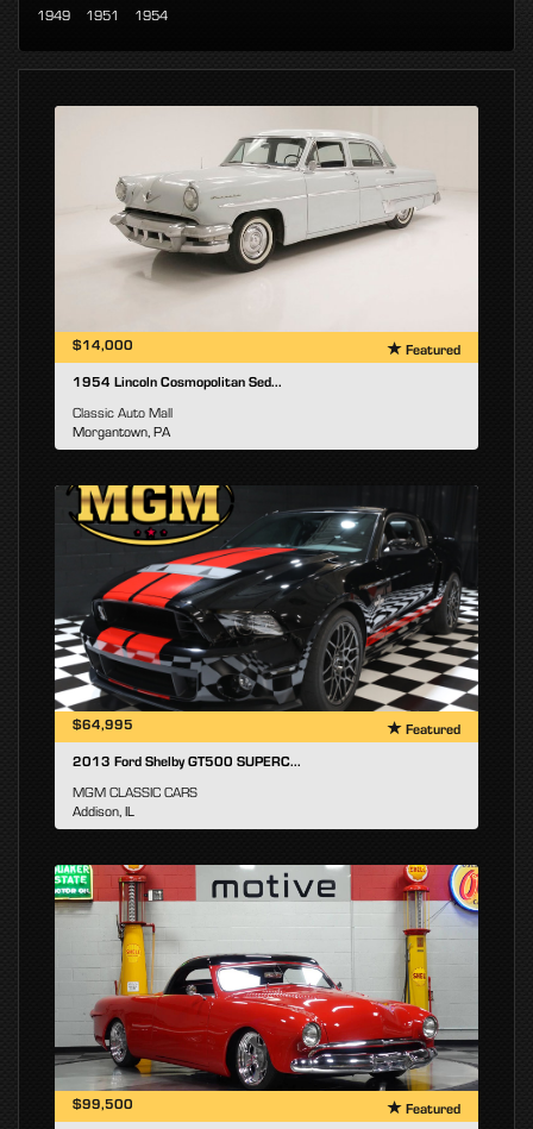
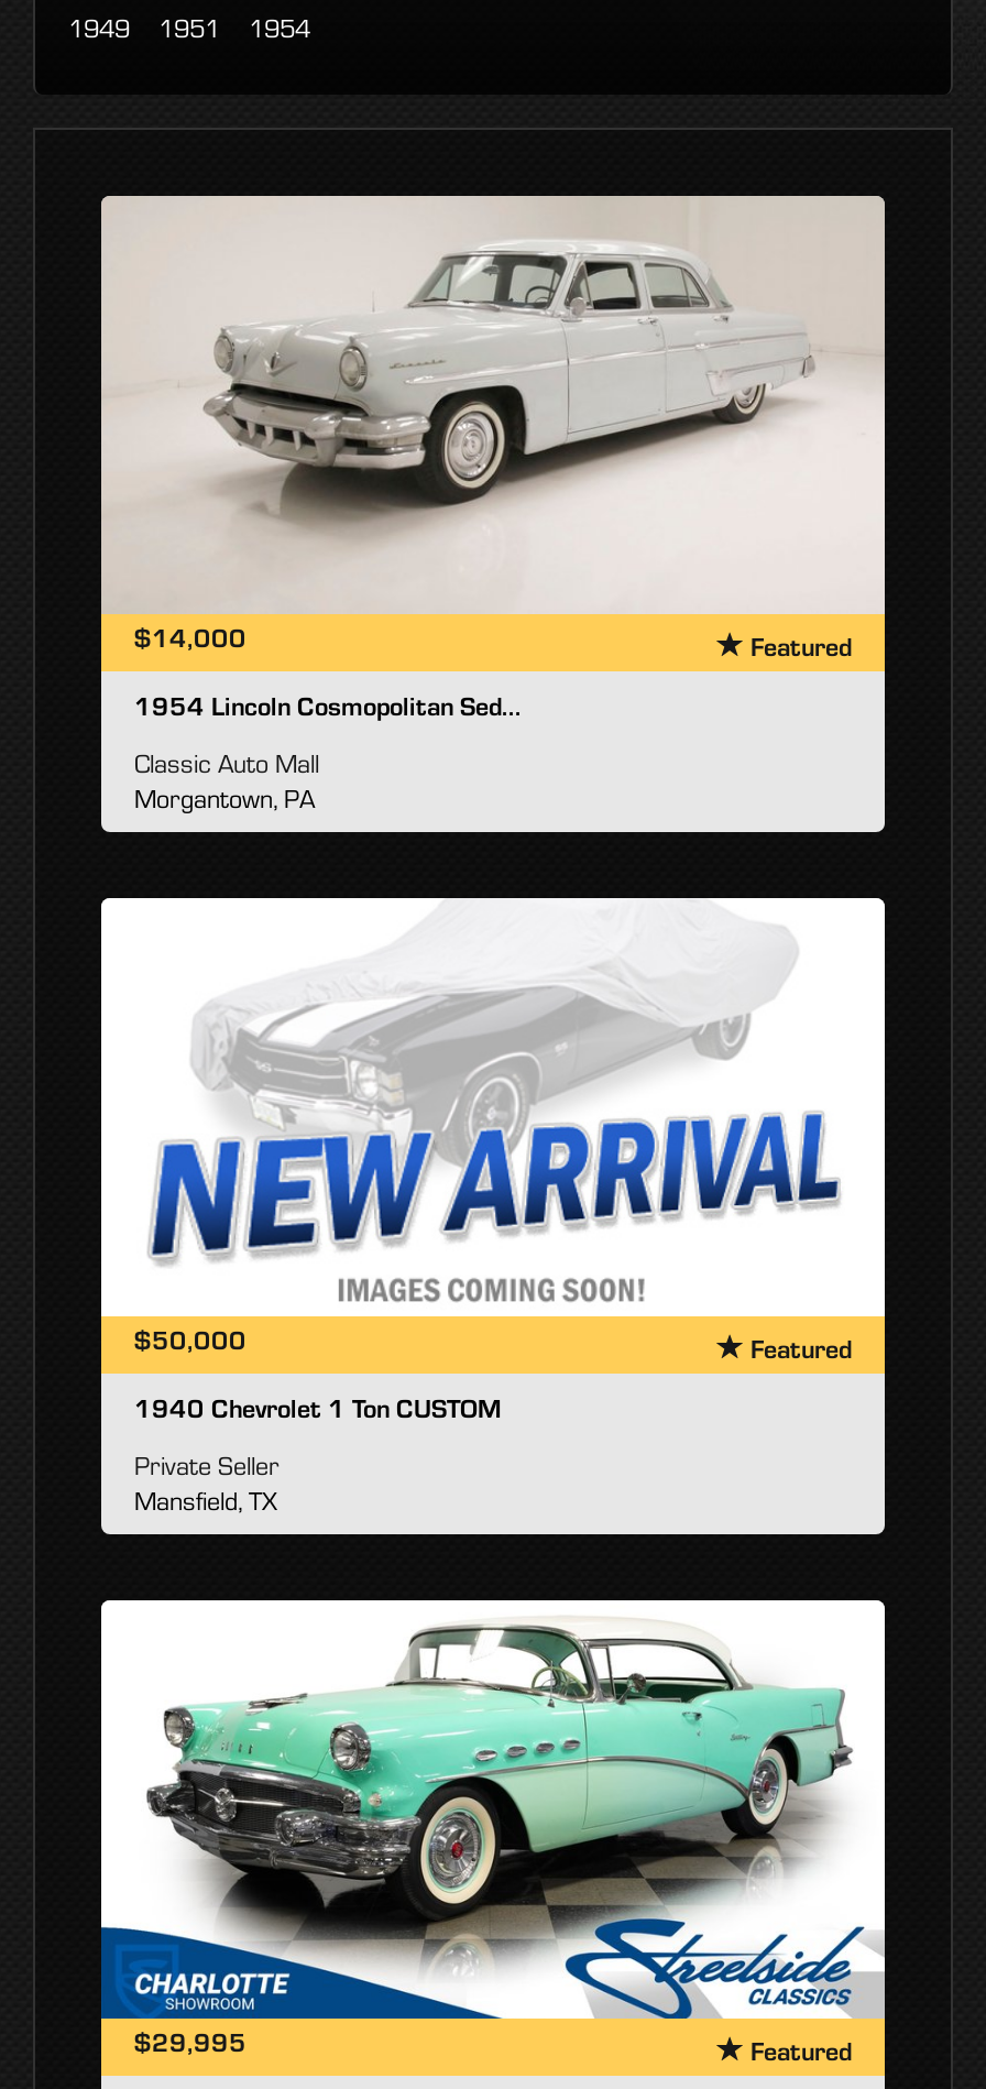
[55,484,479,734] [image] | $64,995 -> [99,896,887,1358] [image] | $50,000
[73,757,301,771] 2013 Ford Shelby GT500 SUPERC... -> [134,1400,502,1426] 1940 Chevrolet 1 Ton CUSTOM
[73,788,197,821] MGM CLASSIC CARS | Addison, IL -> [134,1457,280,1519] Private Seller | Mansfield, TX
[54,864,479,1114] [image] | $99,500 -> [99,1598,887,2060] [image] | $29,995

